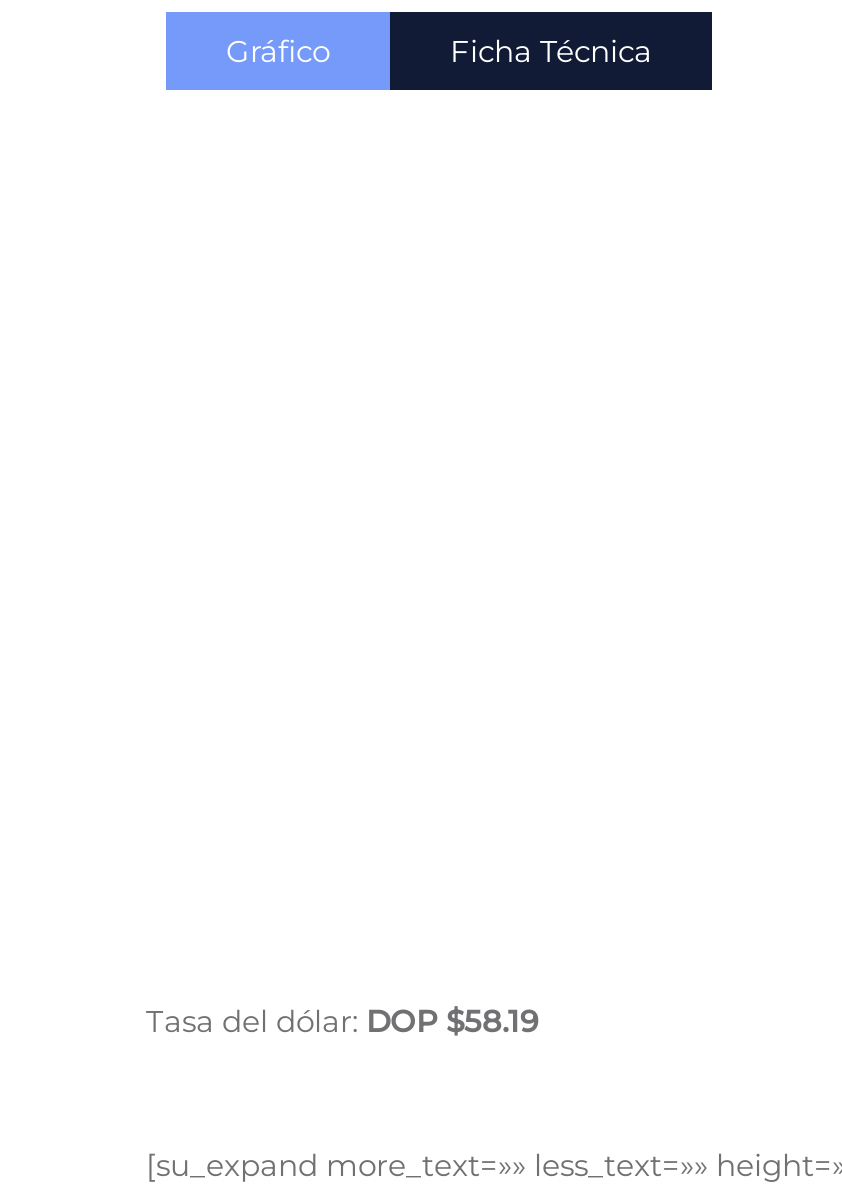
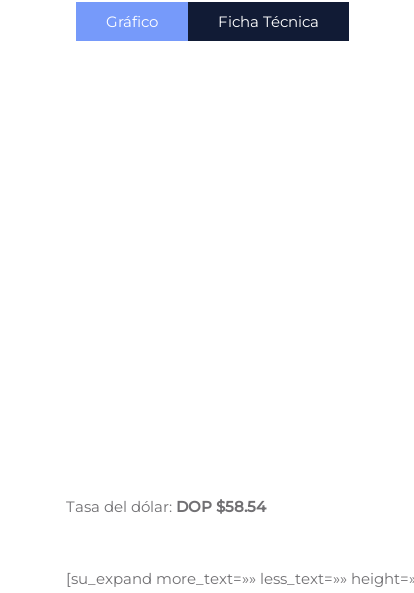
[146,1002,538,1040] Tasa del dólar: DOP $58.19 -> [66,497,266,516] Tasa del dólar: DOP $58.54

